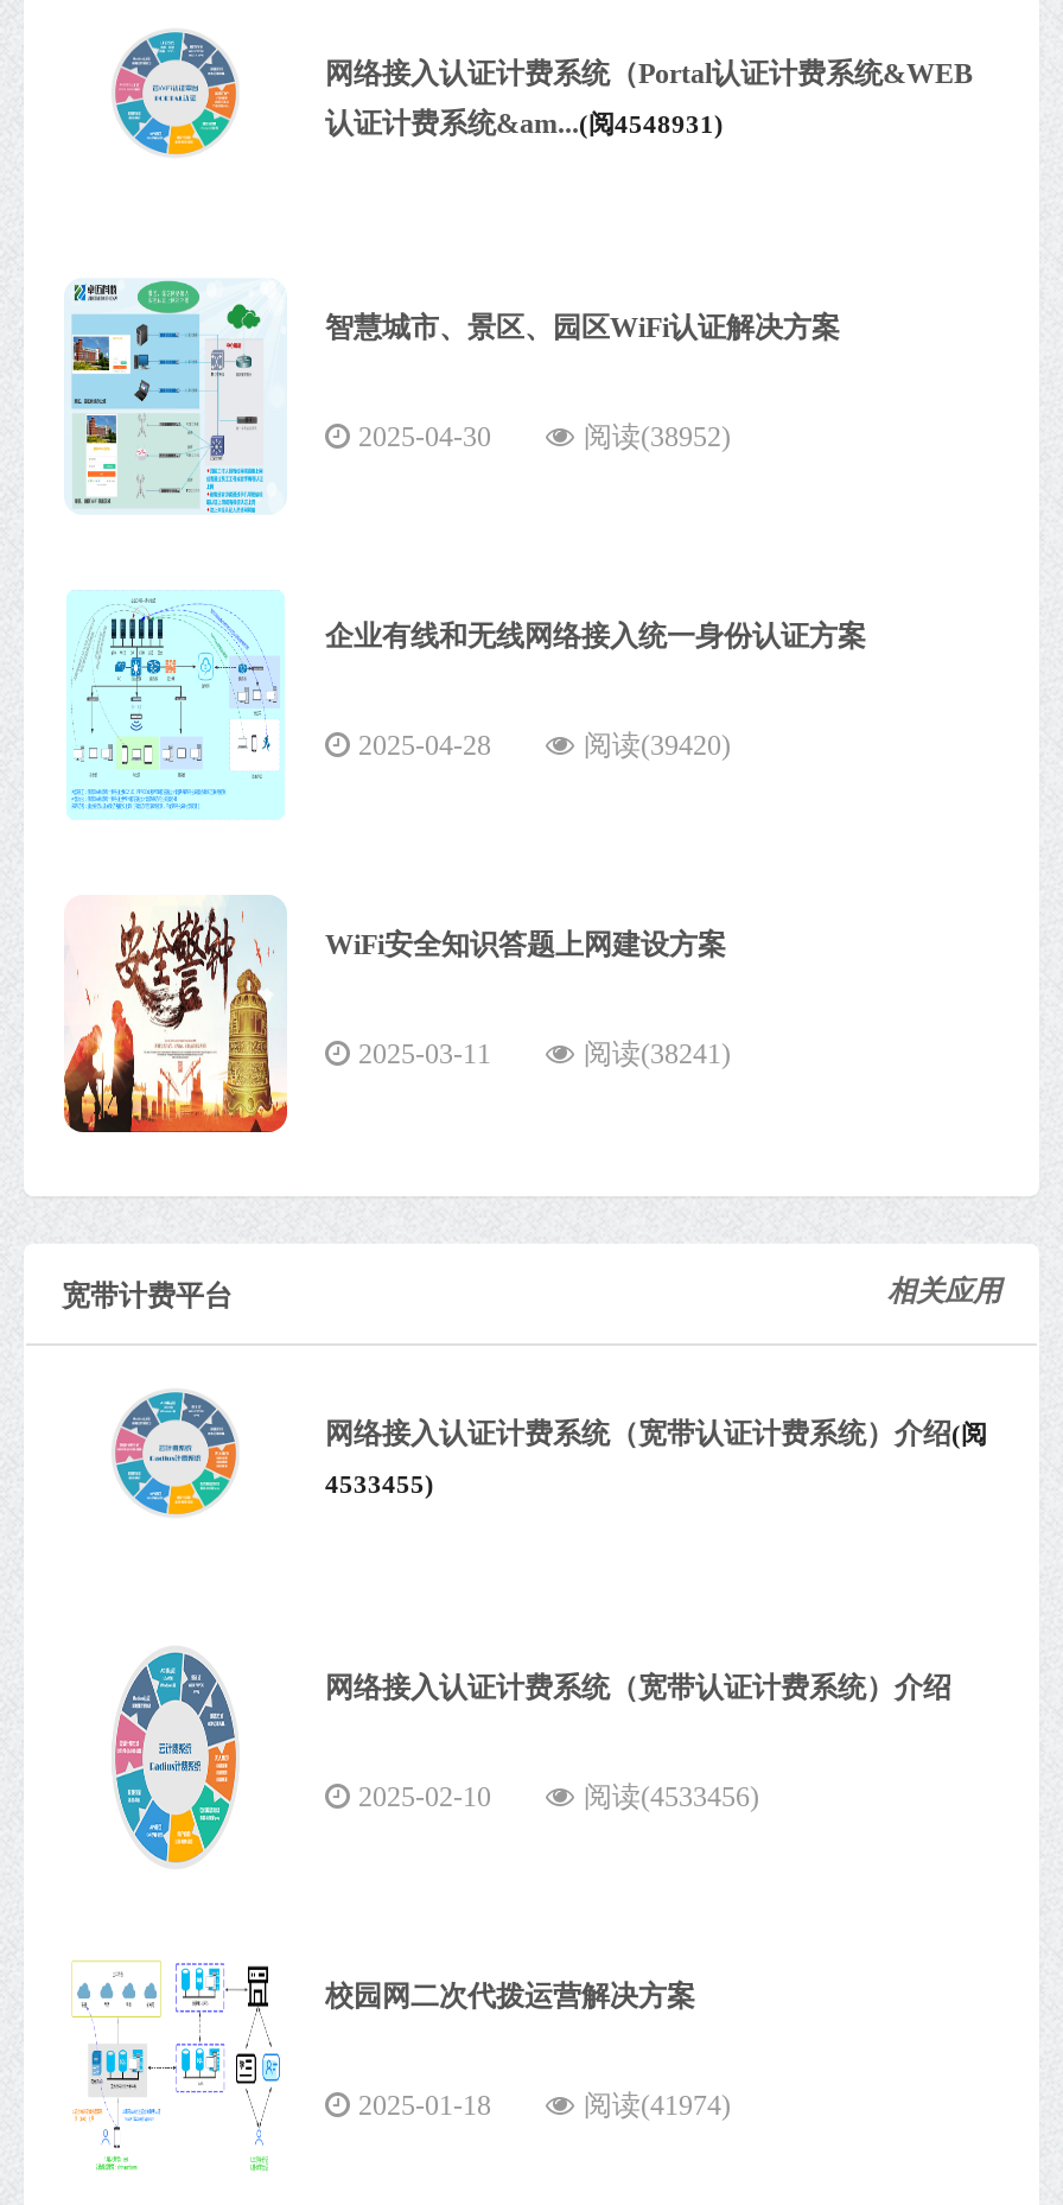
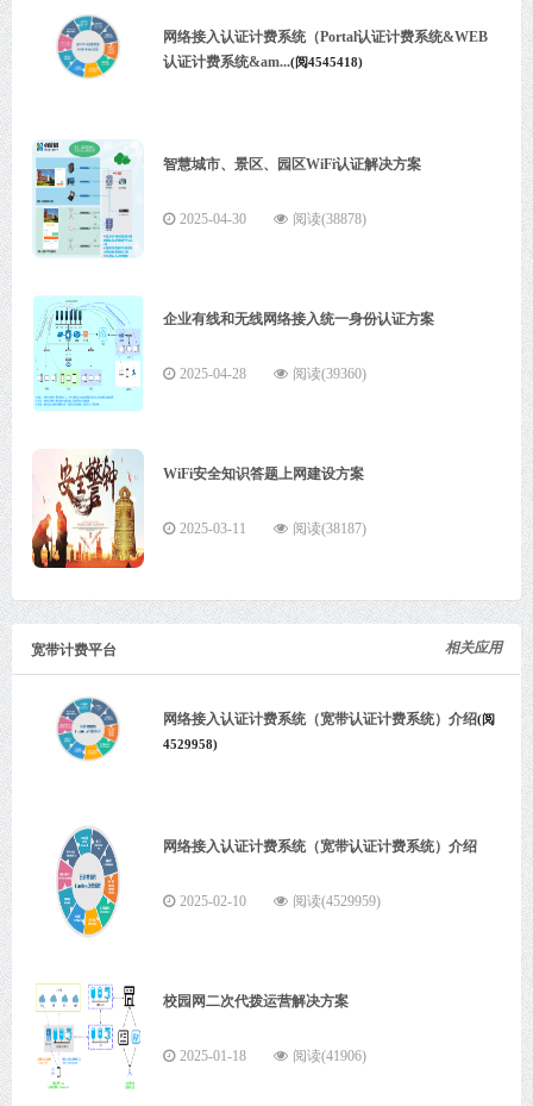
[325,108,724,141] 认证计费系统&am...(阅4548931) -> [163,54,363,71] 认证计费系统&am...(阅4545418)
[584,421,731,454] 阅读(38952) -> [293,211,366,228] 阅读(38878)
[584,729,731,763] 阅读(39420) -> [293,366,366,383] 阅读(39360)
[584,1038,731,1071] 阅读(38241) -> [293,521,366,537] 阅读(38187)
[325,1470,434,1498] 4533455) -> [163,737,218,752] 4529958)
[584,1781,759,1814] 阅读(4533456) -> [293,893,381,910] 阅读(4529959)
[584,2089,731,2123] 阅读(41974) -> [293,1048,366,1065] 阅读(41906)

